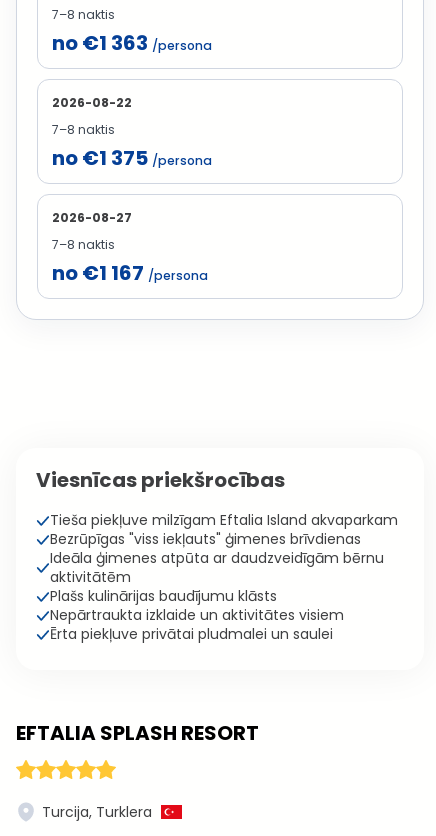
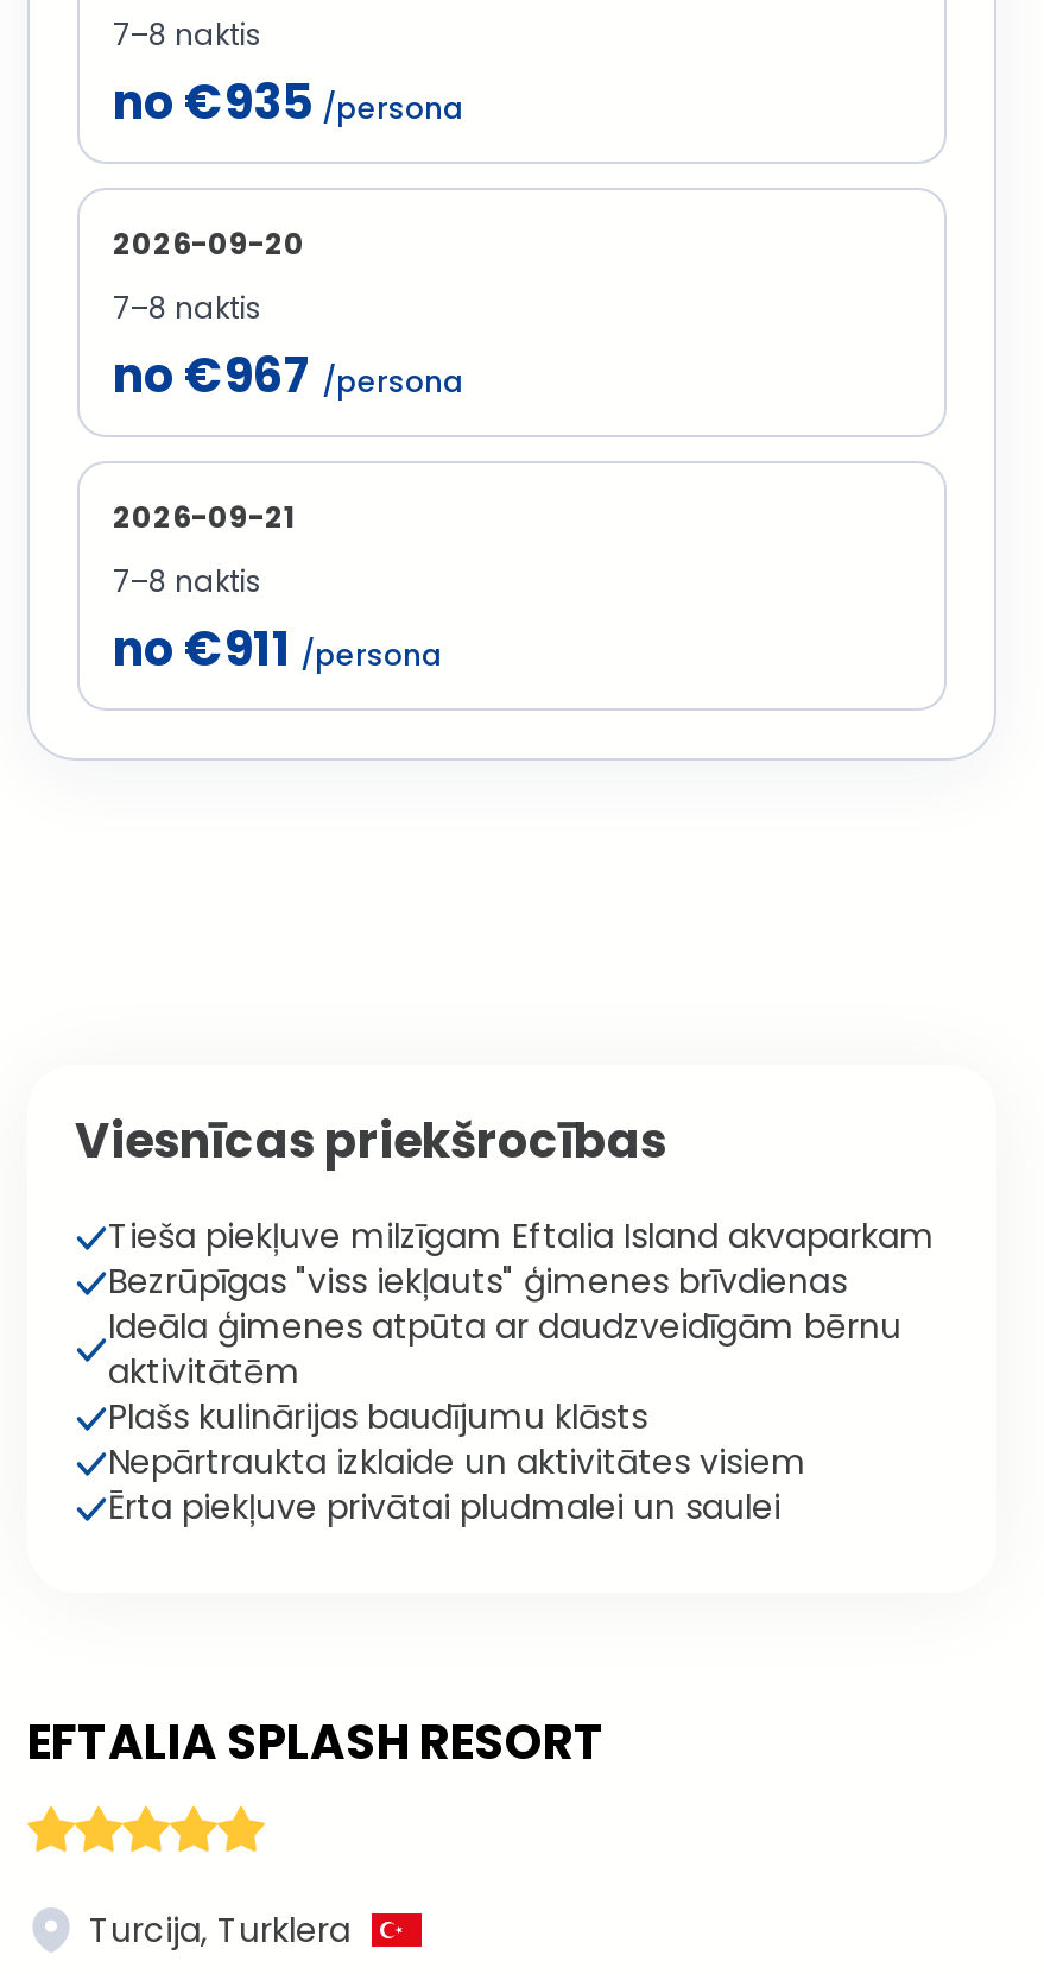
[52,29,212,57] no €1 363 /persona -> [113,69,464,135] no €935 /persona
[52,94,132,111] 2026-08-22 -> [113,223,305,264] 2026-09-20
[52,144,212,172] no €1 375 /persona -> [113,342,464,409] no €967 /persona
[52,209,132,226] 2026-08-27 -> [113,497,296,537] 2026-09-21
[52,259,208,287] no €1 167 /persona -> [113,616,443,682] no €911 /persona

